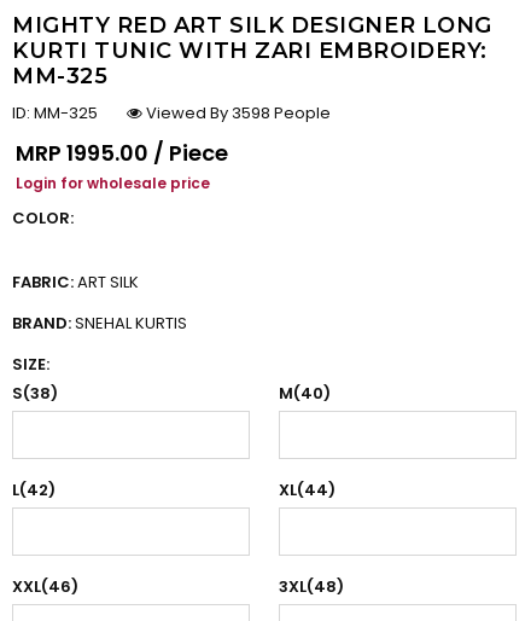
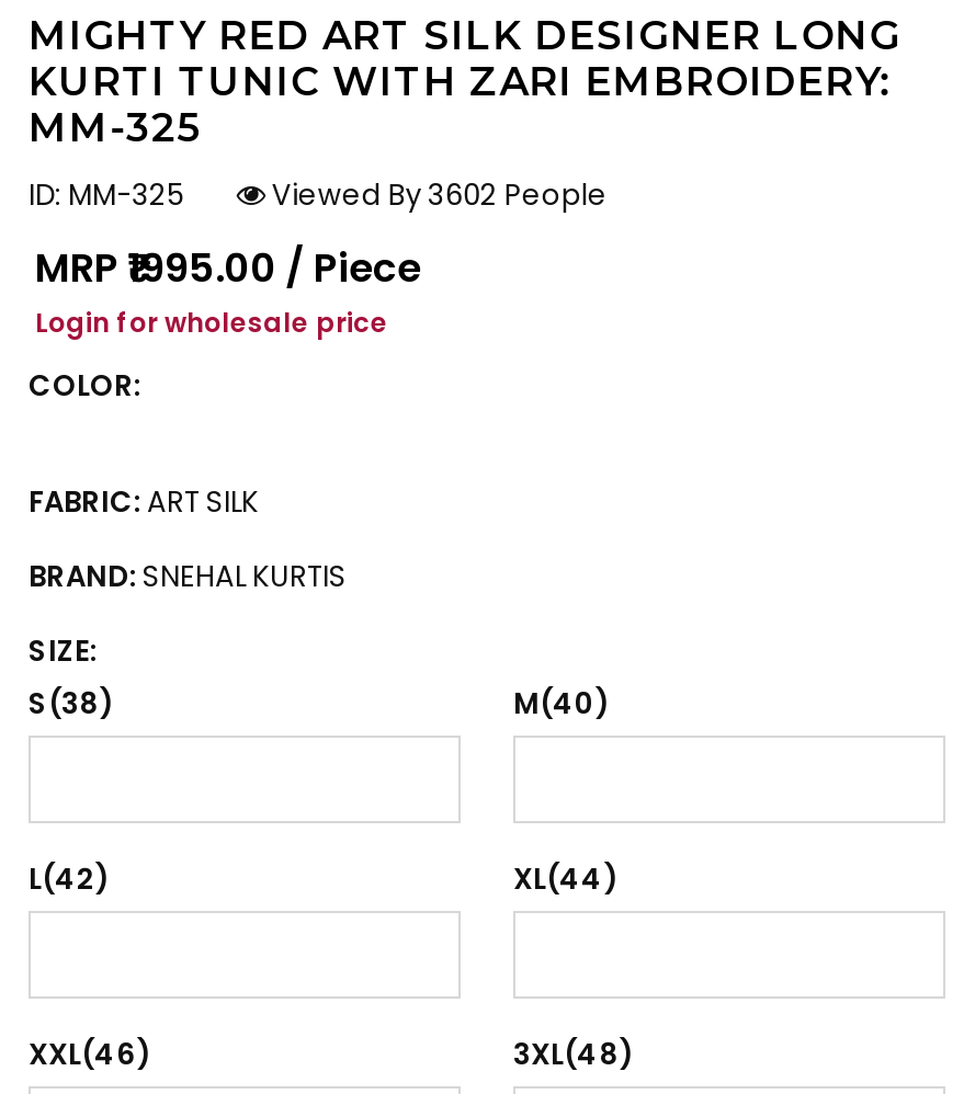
[142,101,331,124] Viewed By 3598 People -> [265,174,607,216] Viewed By 3602 People

